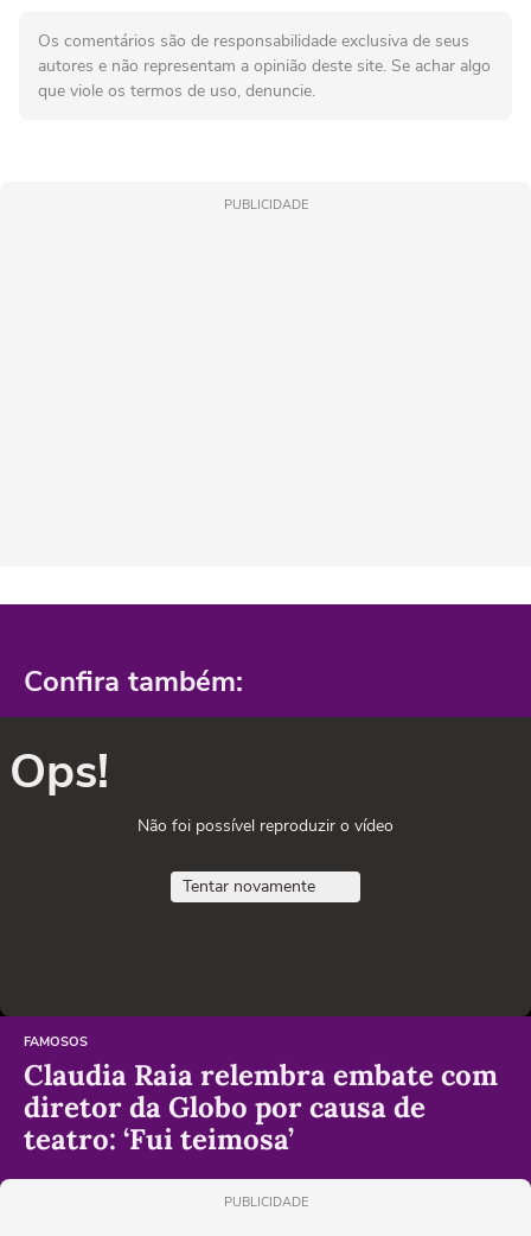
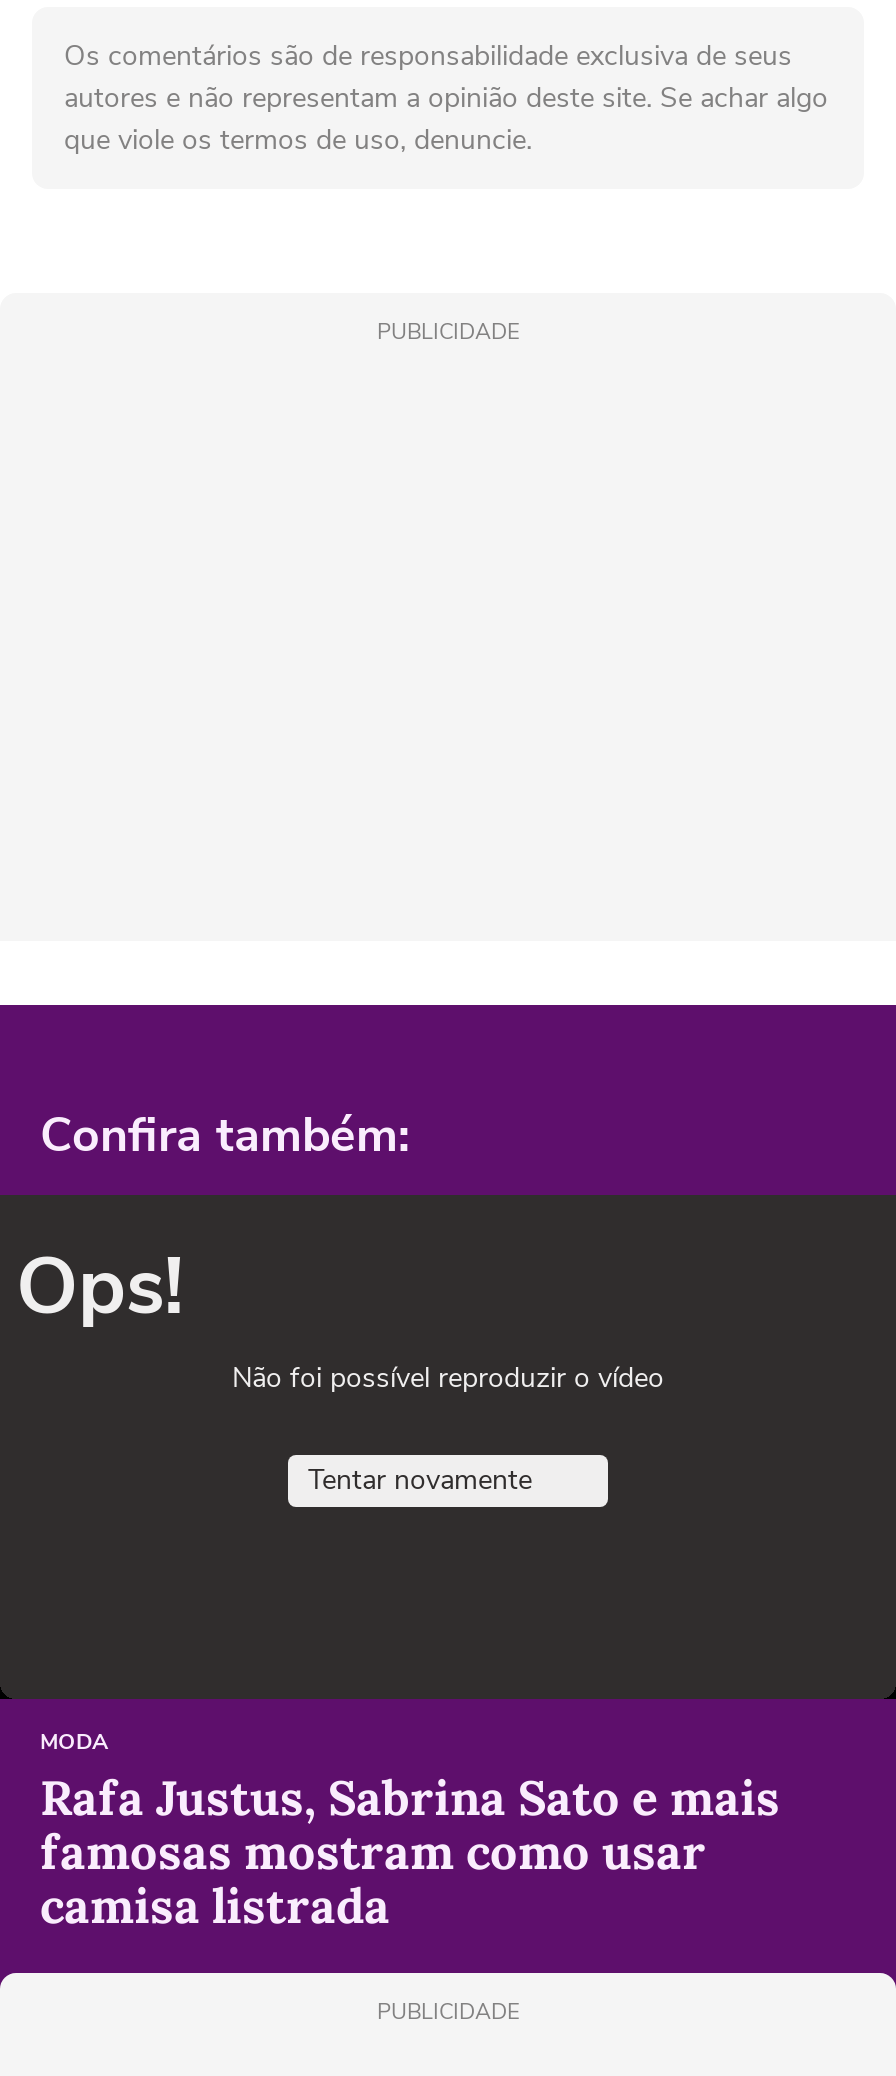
[24,1033,498,1157] FAMOSOS | Claudia Raia relembra embate com | diretor da Globo por causa de | teatro: ‘Fui teimosa’ -> [40,1727,780,1937] MODA | Rafa Justus, Sabrina Sato e mais | famosas mostram como usar | camisa listrada

